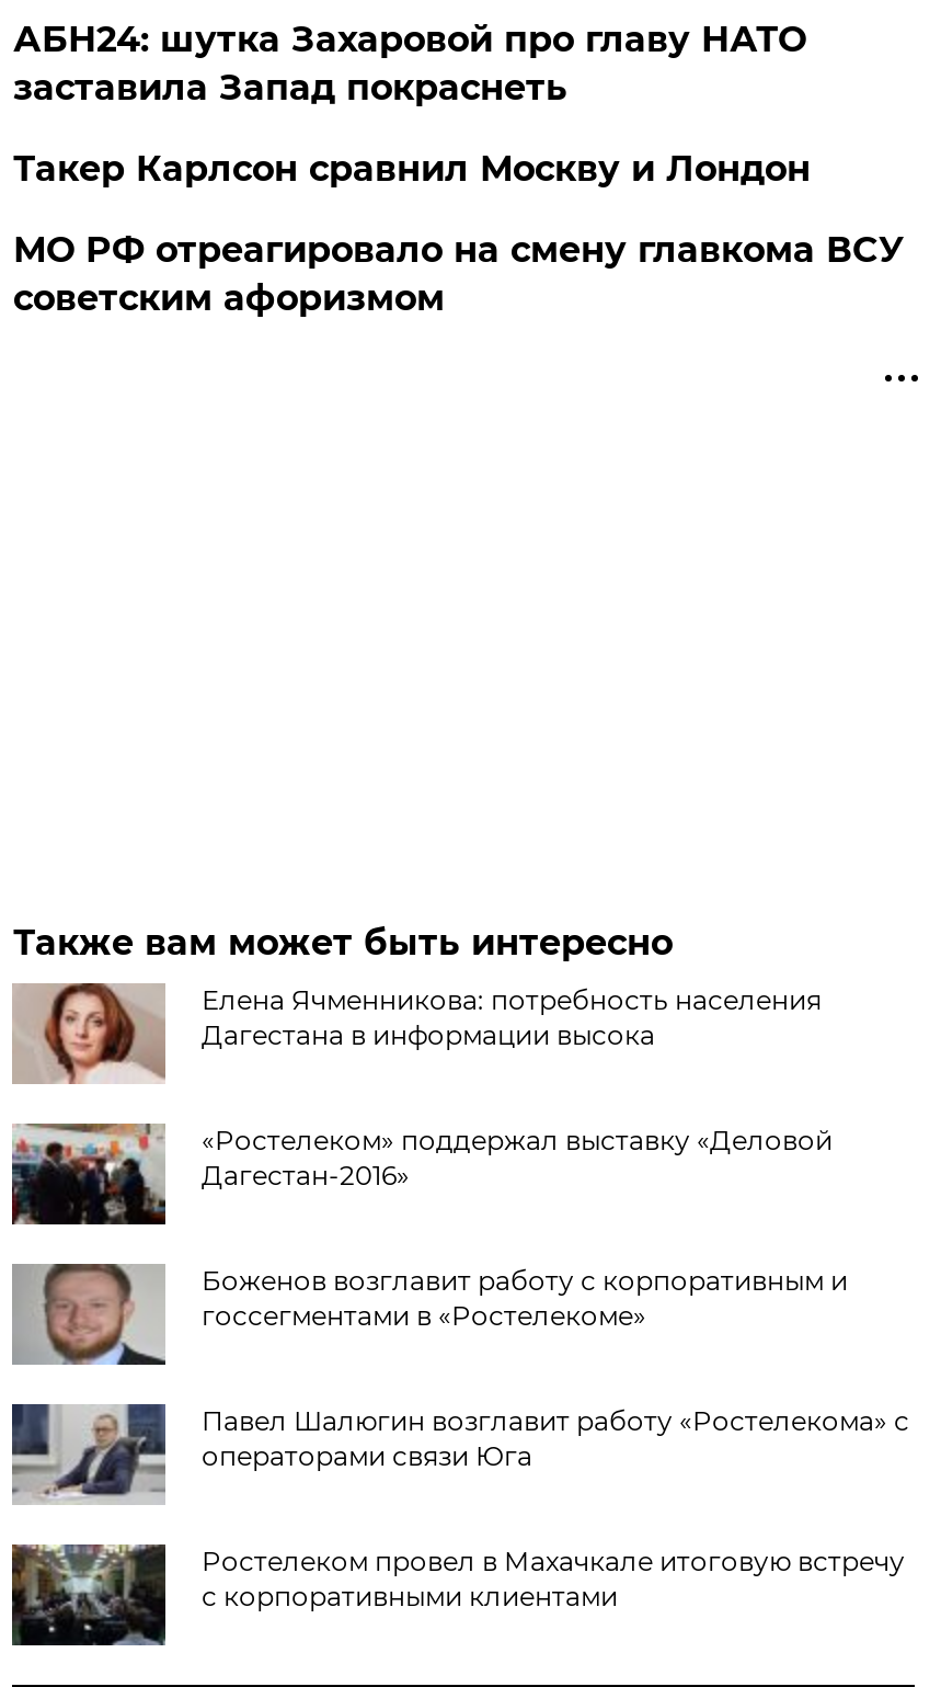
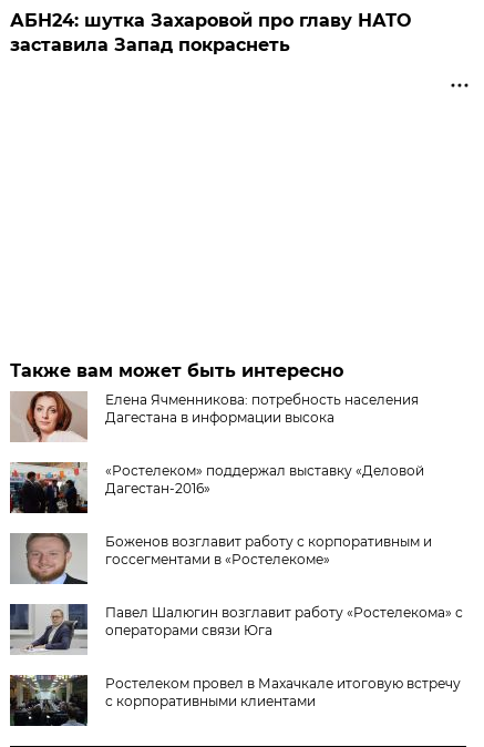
[13,148,905,319] Такер Карлсон сравнил Москву и Лондон | МО РФ отреагировало на смену главкома ВСУ | советским афоризмом -> none

